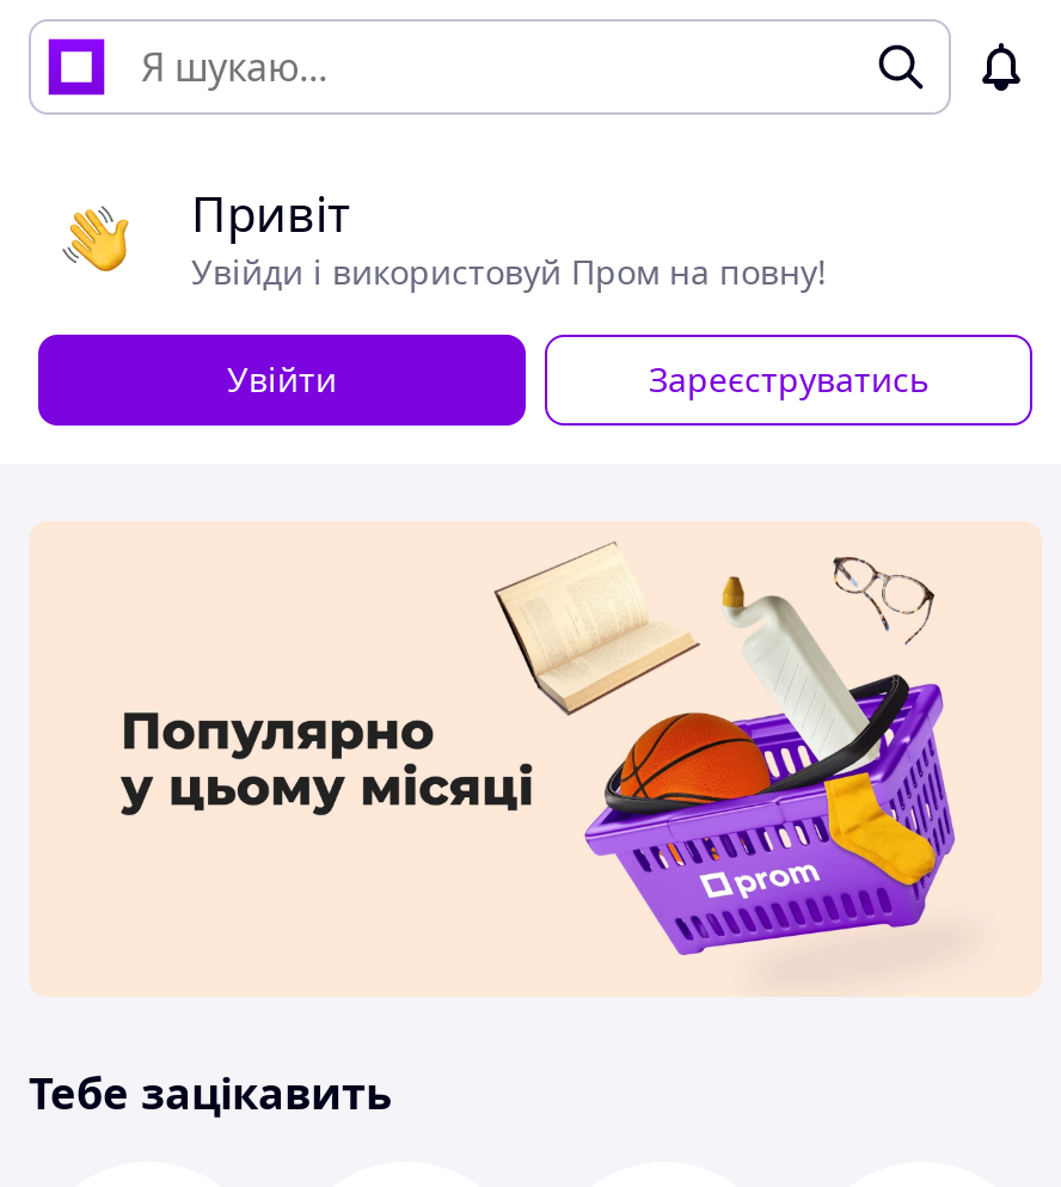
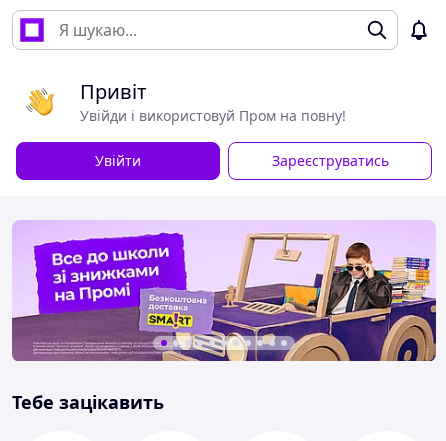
[31,524,1039,995] [image] -> [11,220,437,362] [image]

